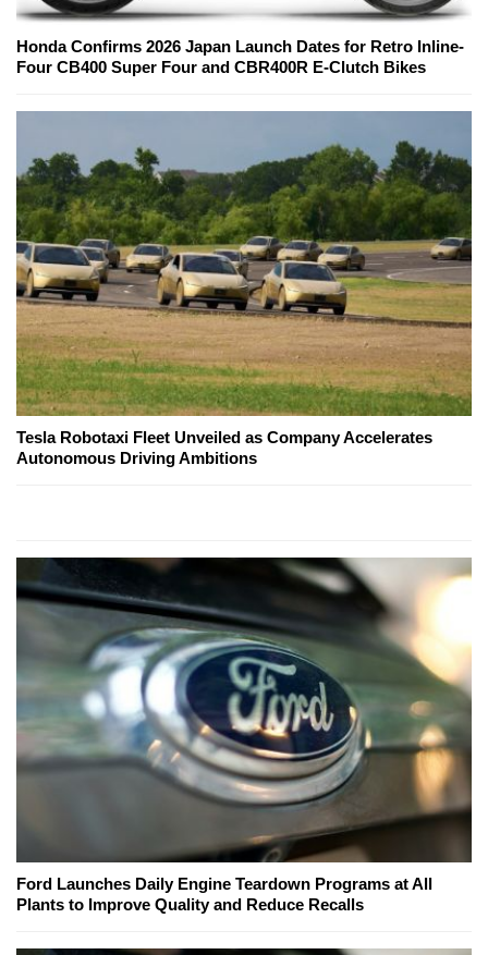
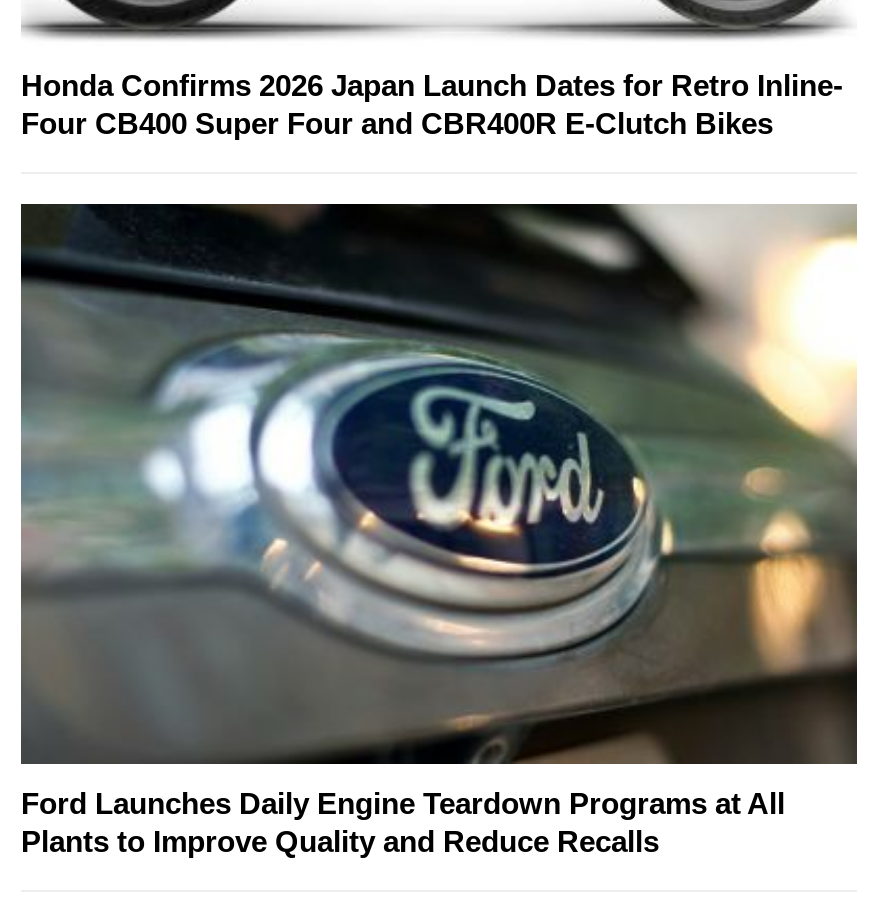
[15,111,473,467] [image] | Tesla Robotaxi Fleet Unveiled as Company Accelerates | Autonomous Driving Ambitions -> none

